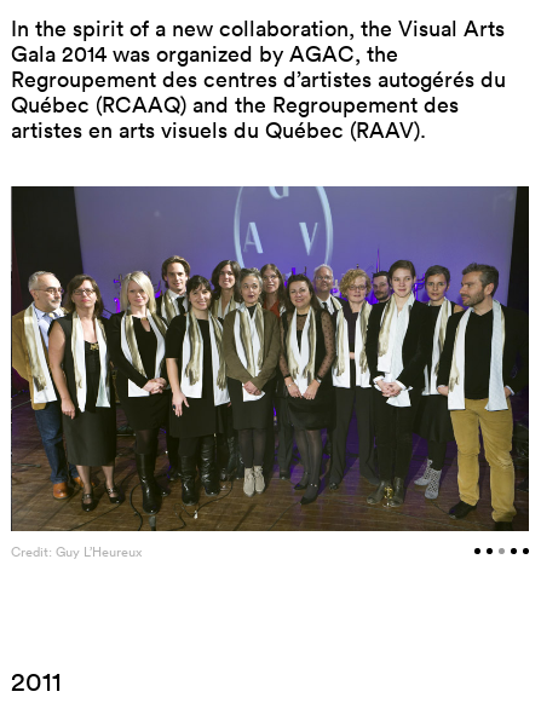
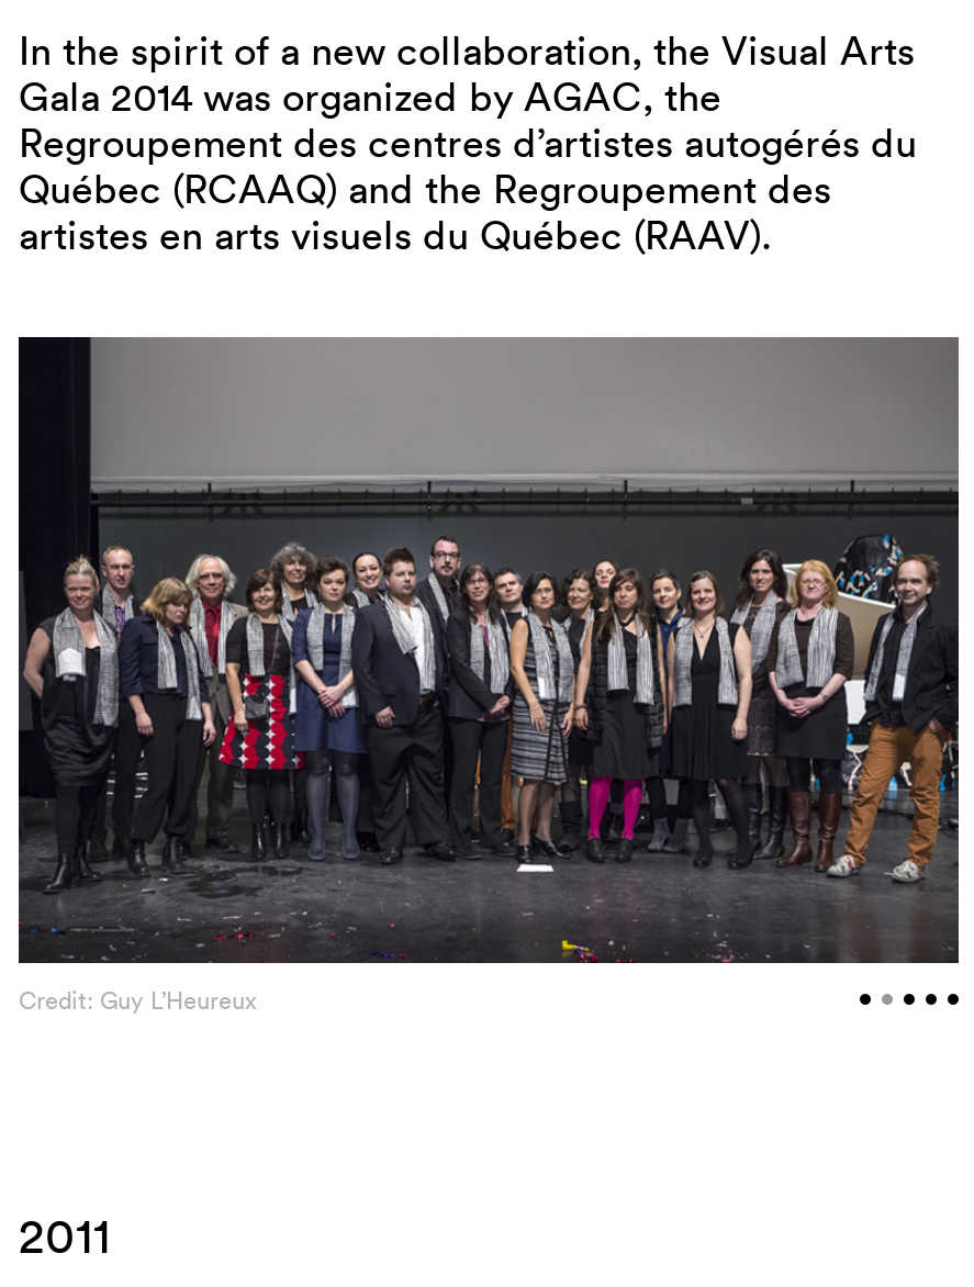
[11,186,530,531] [image] -> [19,337,961,963] [image]

